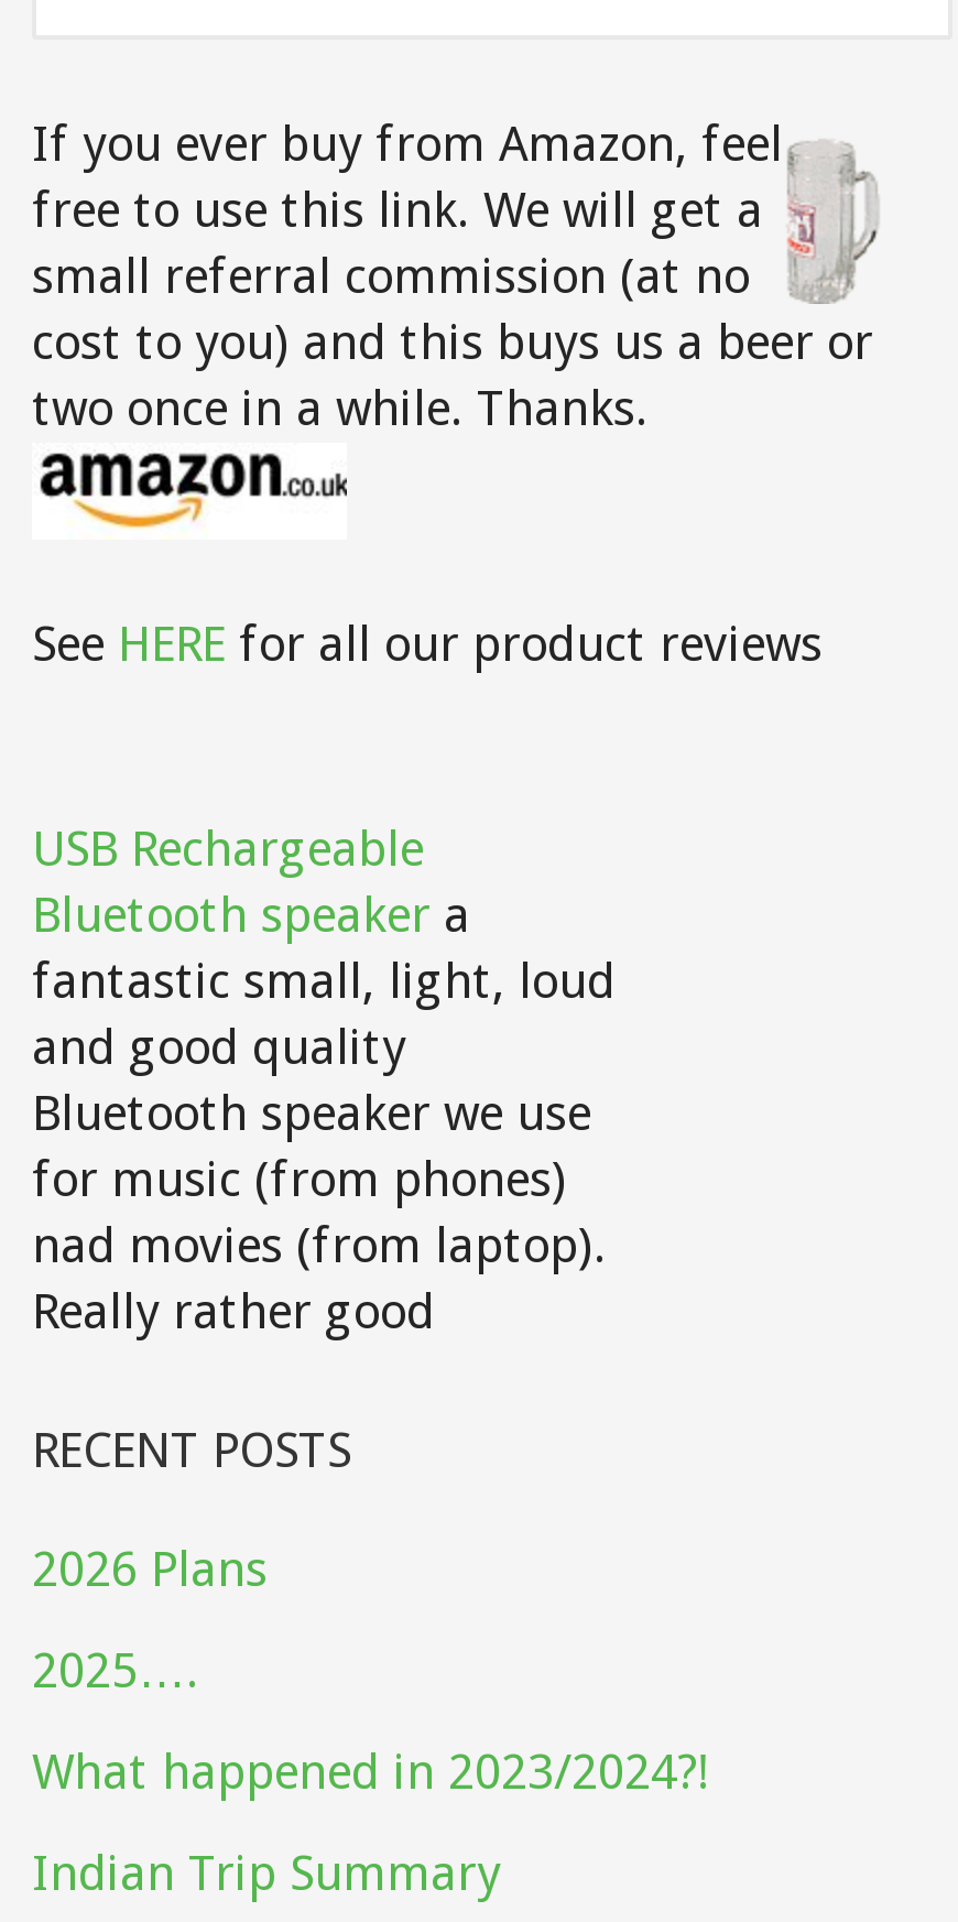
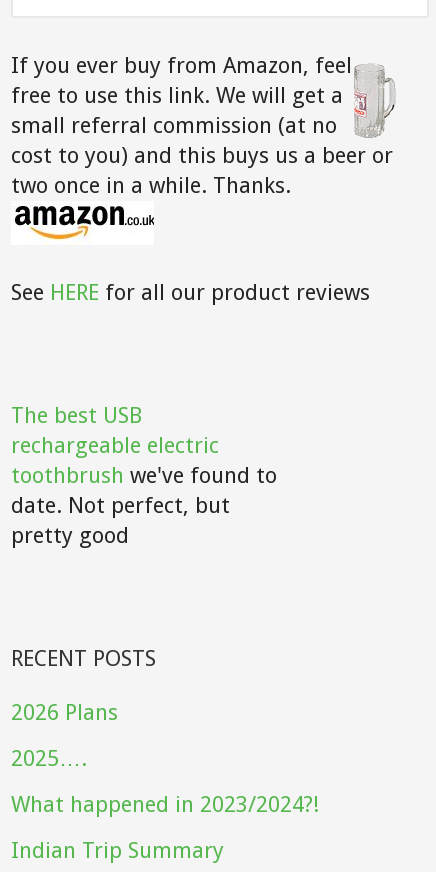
[32,821,616,1338] USB Rechargeable | Bluetooth speaker a | fantastic small, light, loud | and good quality | Bluetooth speaker we use | for music (from phones) | nad movies (from laptop). | Really rather good -> [11,403,277,548] The best USB | rechargeable electric | toothbrush we've found to | date. Not perfect, but | pretty good

